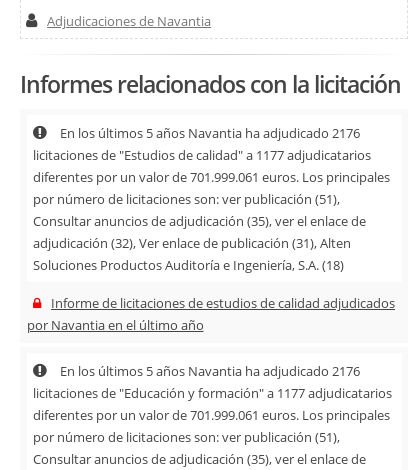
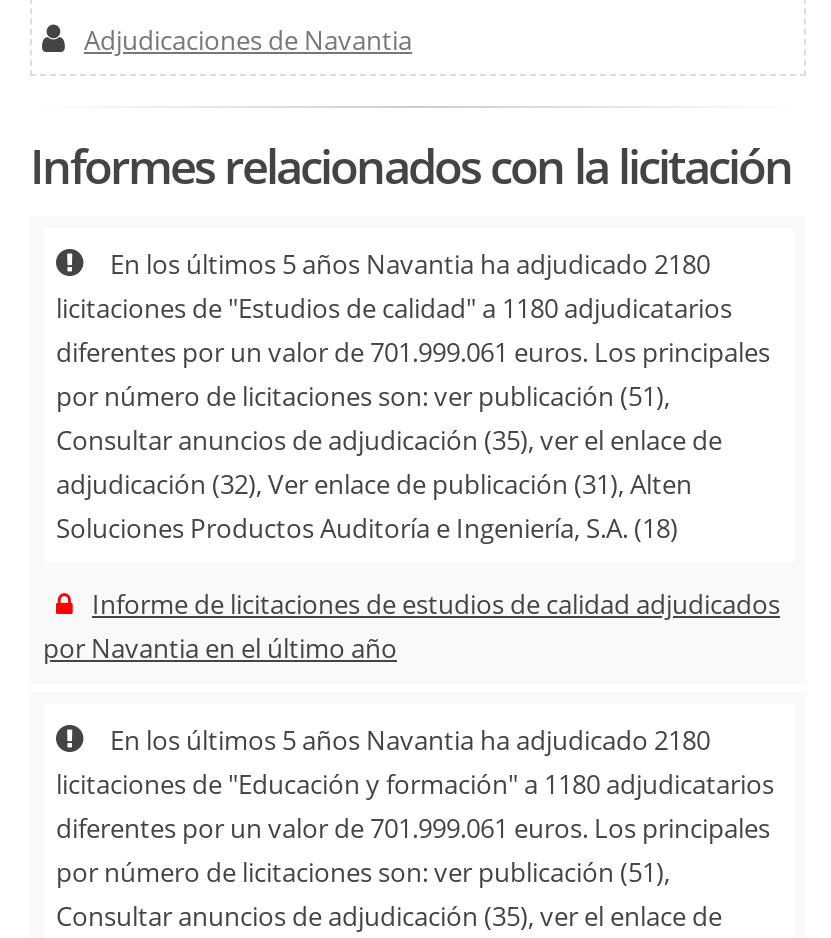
[57,124,360,142] En los últimos 5 años Navantia ha adjudicado 2176 -> [104,245,710,281] En los últimos 5 años Navantia ha adjudicado 2180
[33,146,371,164] licitaciones de "Estudios de calidad" a 1177 adjudicatarios -> [56,289,732,325] licitaciones de "Estudios de calidad" a 1180 adjudicatarios
[57,361,360,379] En los últimos 5 años Navantia ha adjudicado 2176 -> [104,721,710,757] En los últimos 5 años Navantia ha adjudicado 2180
[33,383,392,401] licitaciones de "Educación y formación" a 1177 adjudicatarios -> [56,765,774,801] licitaciones de "Educación y formación" a 1180 adjudicatarios

